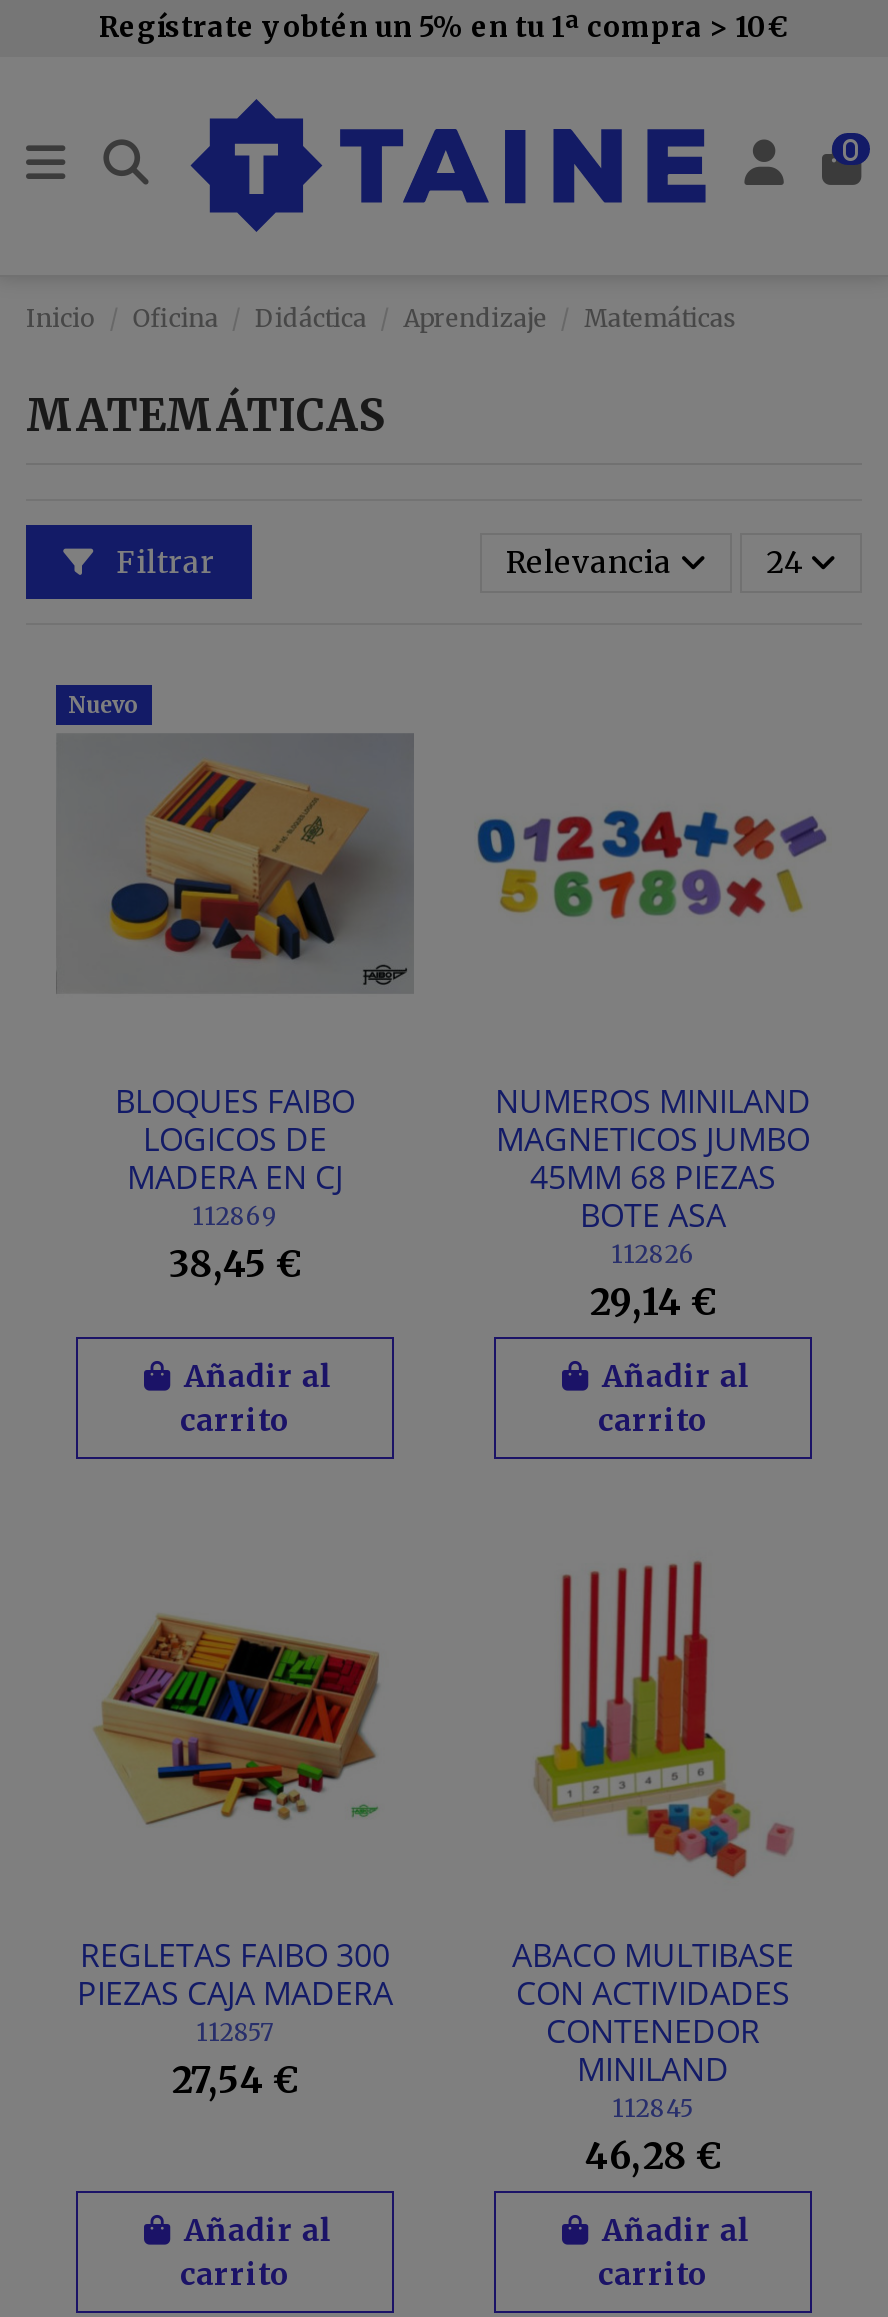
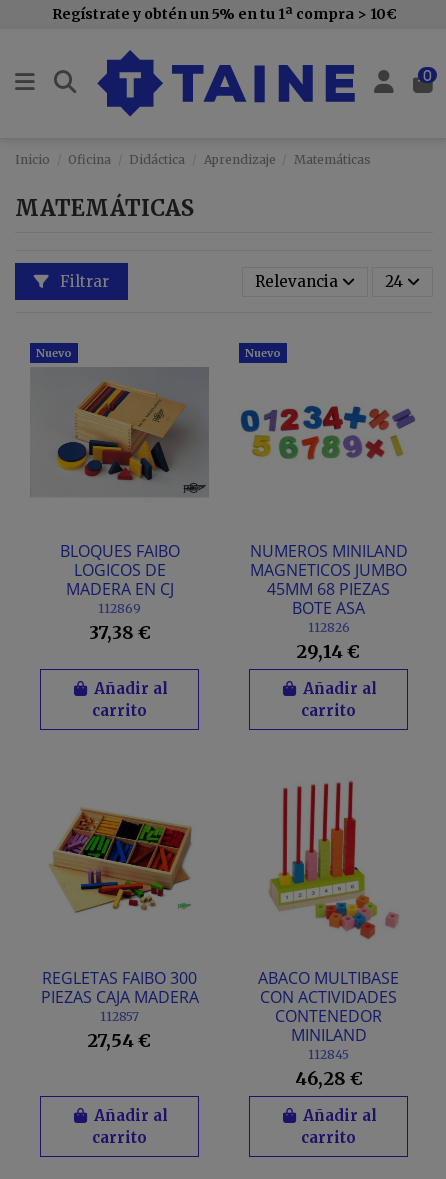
none -> [245,346,281,360] Nuevo
[169,1242,301,1288] 38,45 € -> [88,621,150,644] 37,38 €

